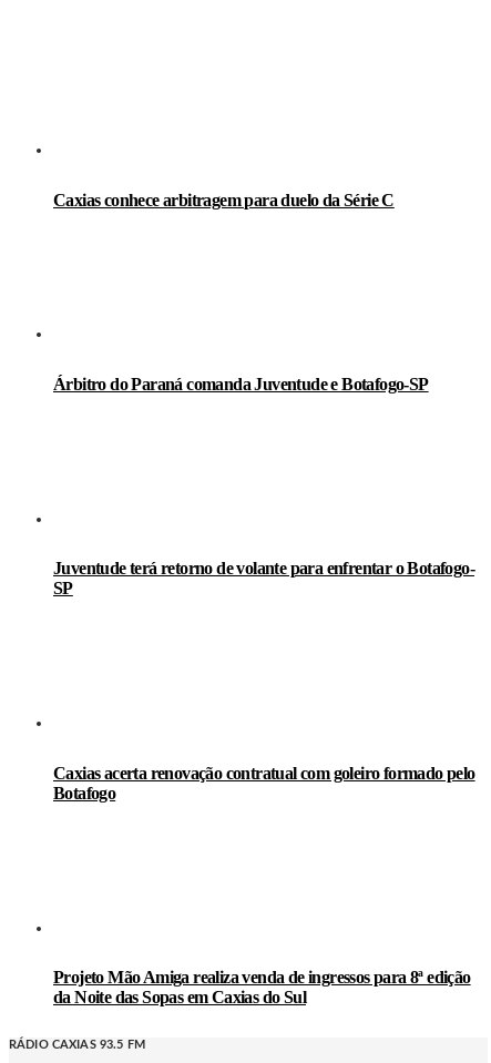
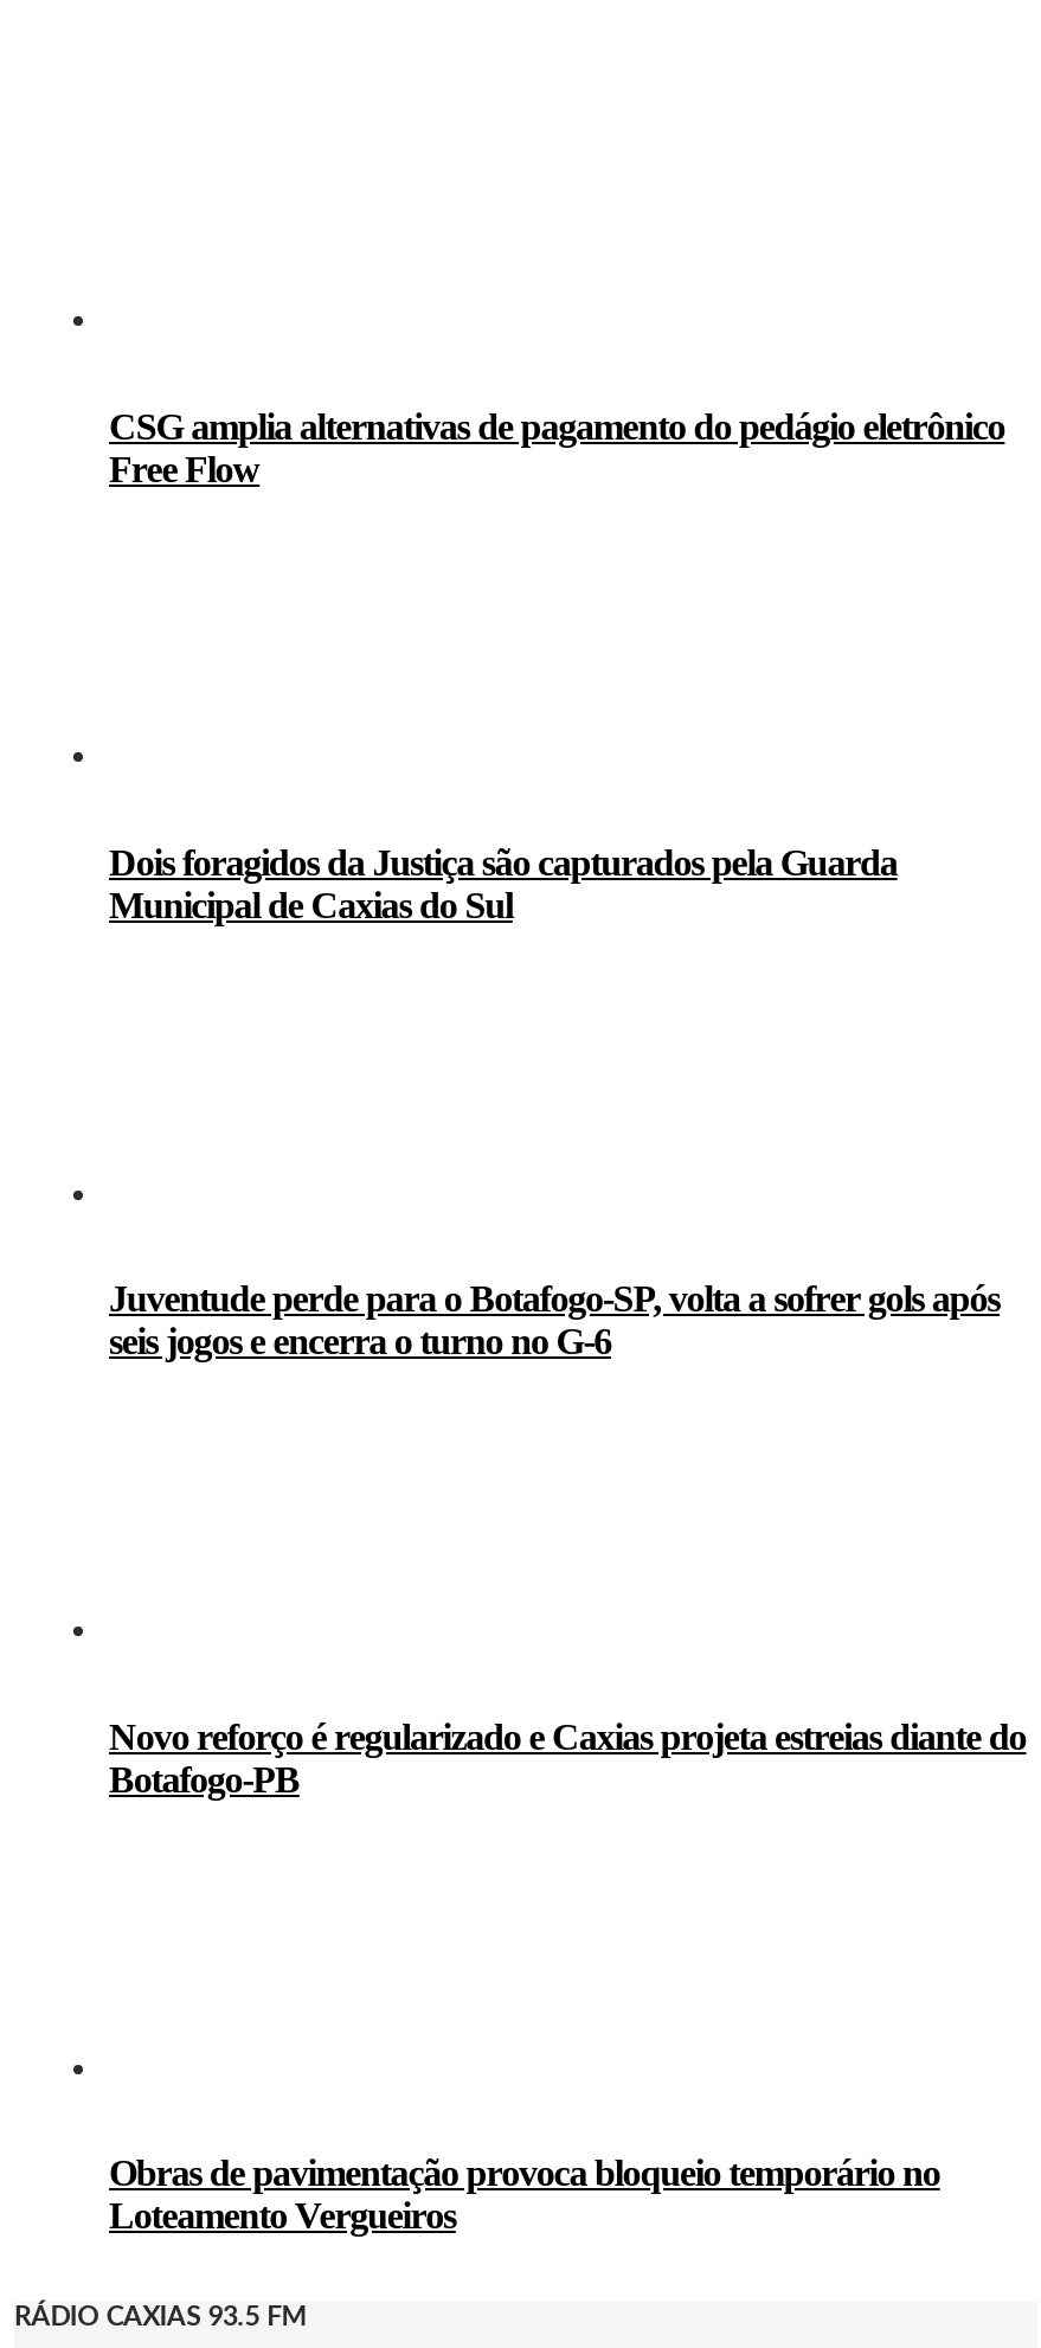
[53,190,394,209] Caxias conhece arbitragem para duelo da Série C -> [109,405,1005,488] CSG amplia alternativas de pagamento do pedágio eletrônico | Free Flow
[53,375,428,393] Árbitro do Paraná comanda Juventude e Botafogo-SP -> [109,842,897,925] Dois foragidos da Justiça são capturados pela Guarda | Municipal de Caxias do Sul
[53,559,474,598] Juventude terá retorno de volante para enfrentar o Botafogo- | SP -> [109,1279,1000,1362] Juventude perde para o Botafogo-SP, volta a sofrer gols após | seis jogos e encerra o turno no G-6
[53,763,475,802] Caxias acerta renovação contratual com goleiro formado pelo | Botafogo -> [109,1716,1026,1799] Novo reforço é regularizado e Caxias projeta estreias diante do | Botafogo-PB
[53,968,471,1007] Projeto Mão Amiga realiza venda de ingressos para 8ª edição | da Noite das Sopas em Caxias do Sul -> [109,2153,940,2236] Obras de pavimentação provoca bloqueio temporário no | Loteamento Vergueiros

